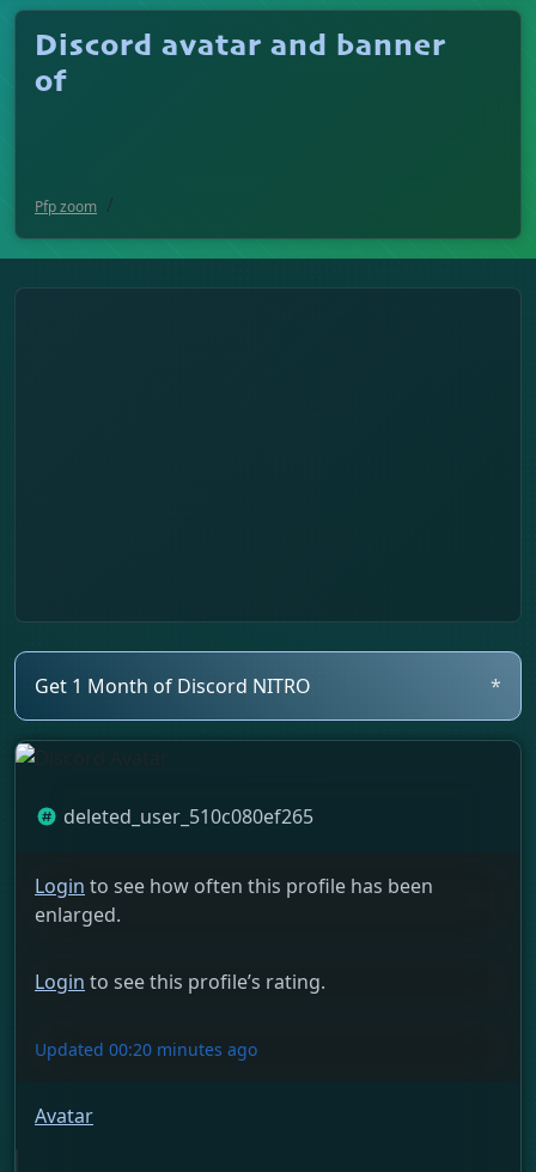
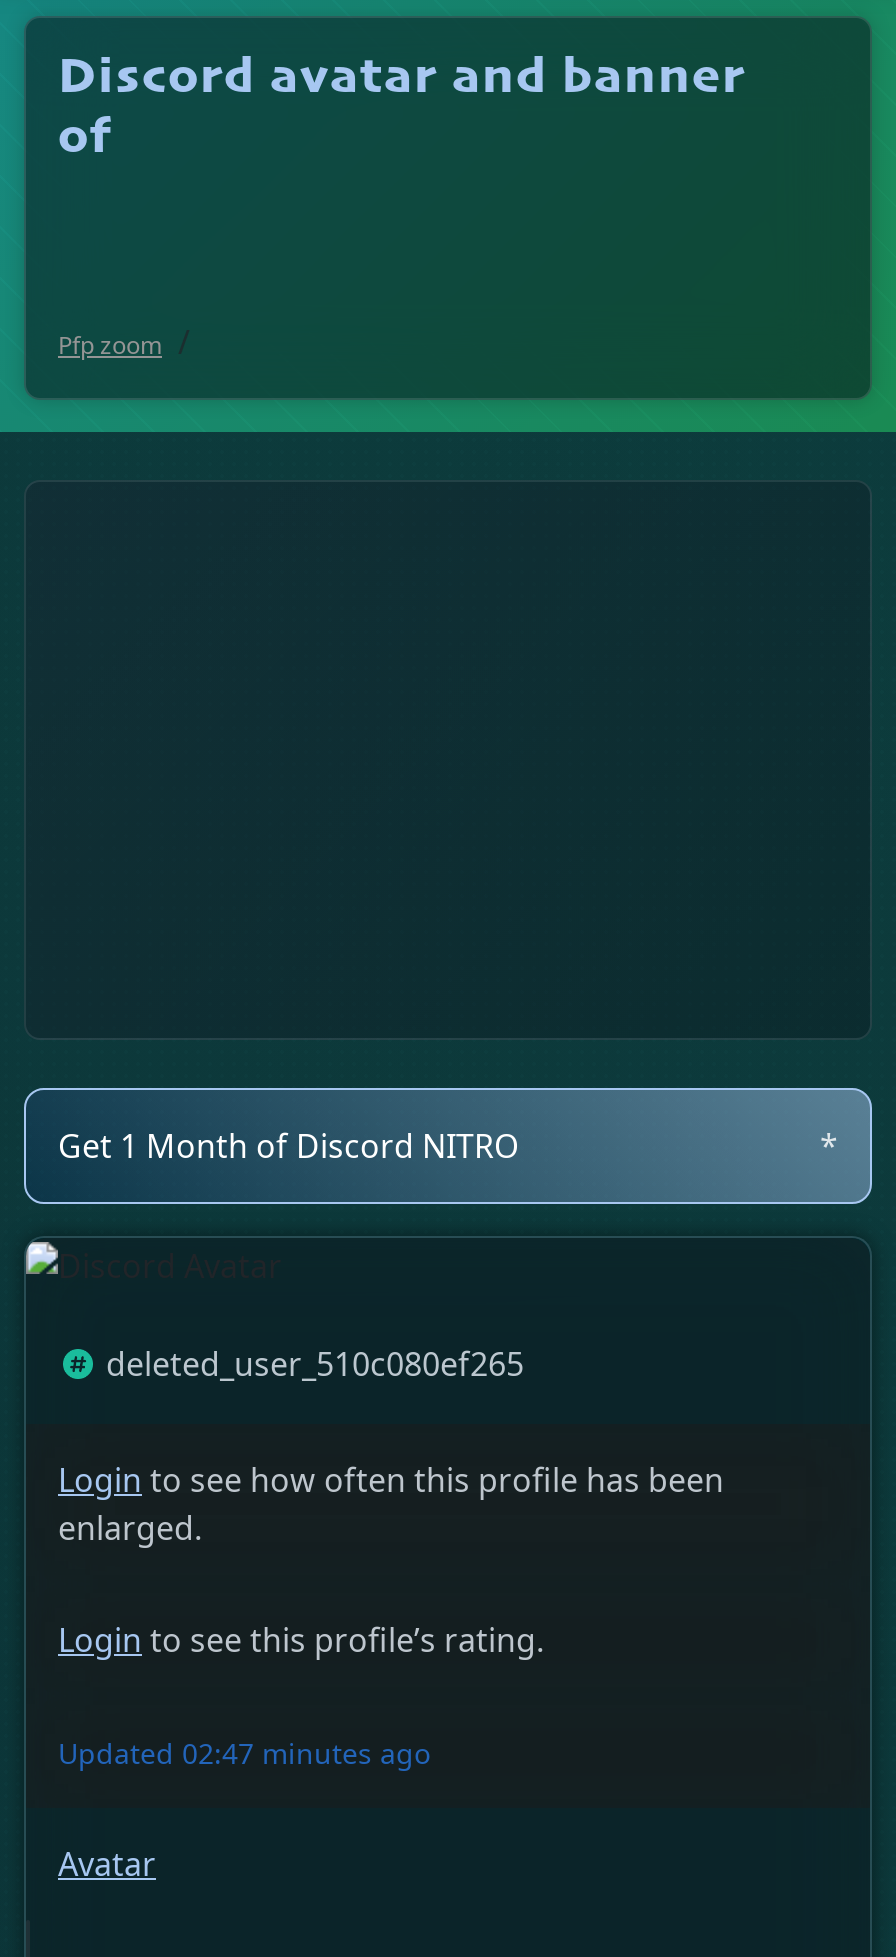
[35,1038,257,1060] Updated 00:20 minutes ago -> [58,1733,430,1771] Updated 02:47 minutes ago

